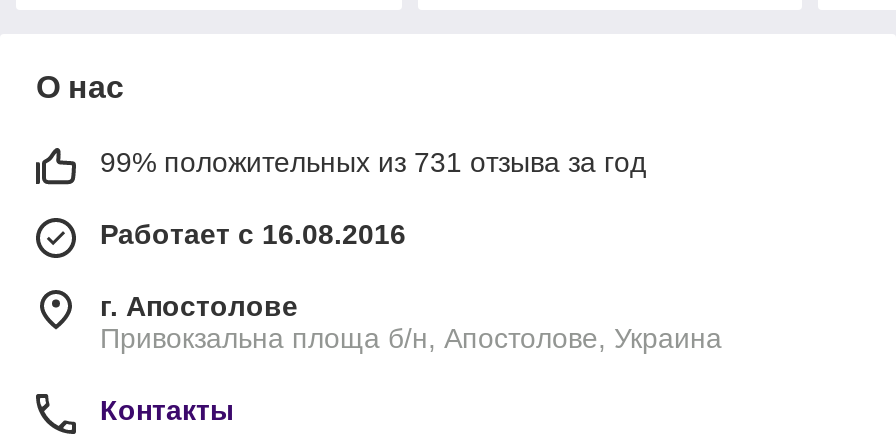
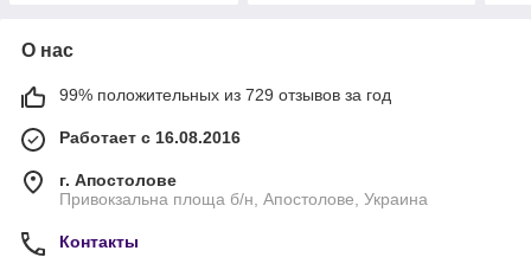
[100,146,646,178] 99% положительных из 731 отзыва за год -> [59,85,391,104] 99% положительных из 729 отзывов за год

